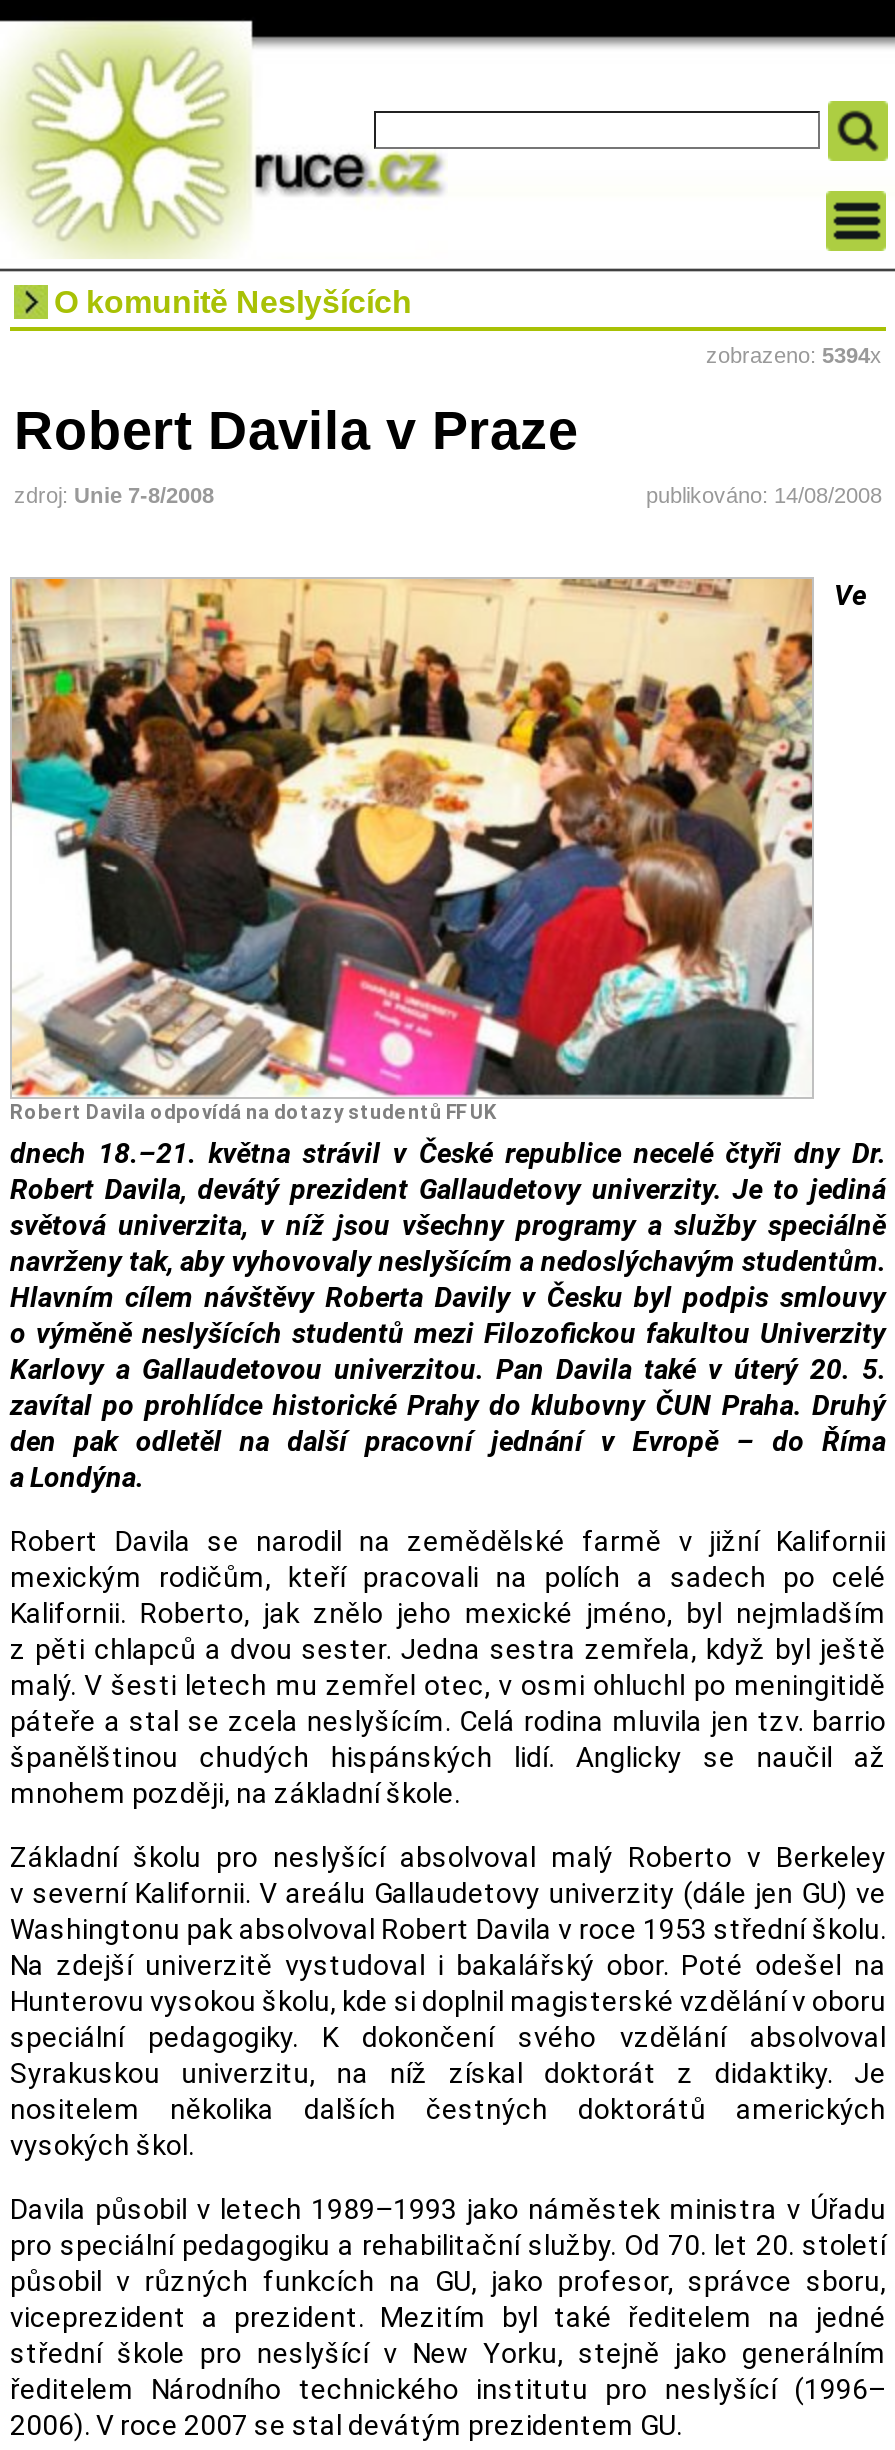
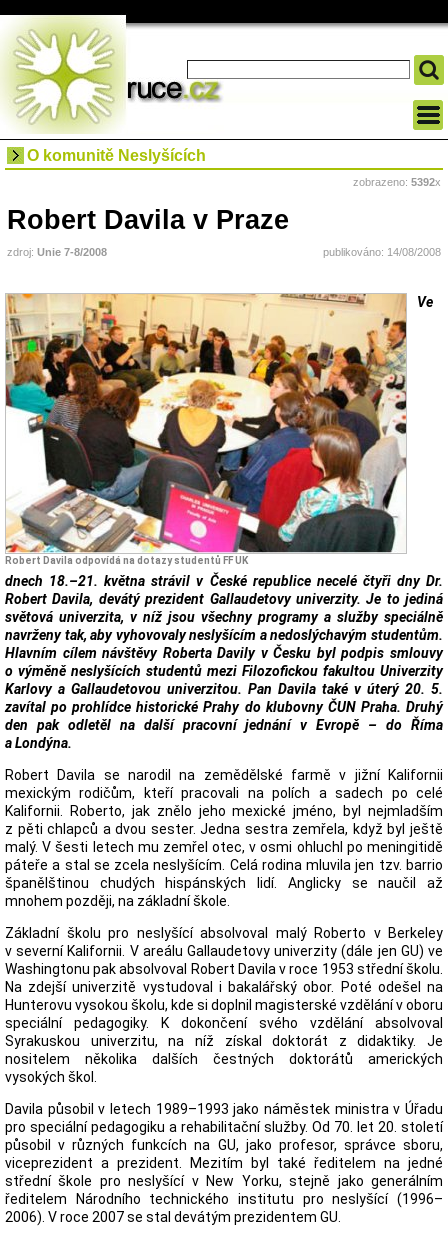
[706,343,882,367] zobrazeno: 5394x -> [353,176,441,188] zobrazeno: 5392x

